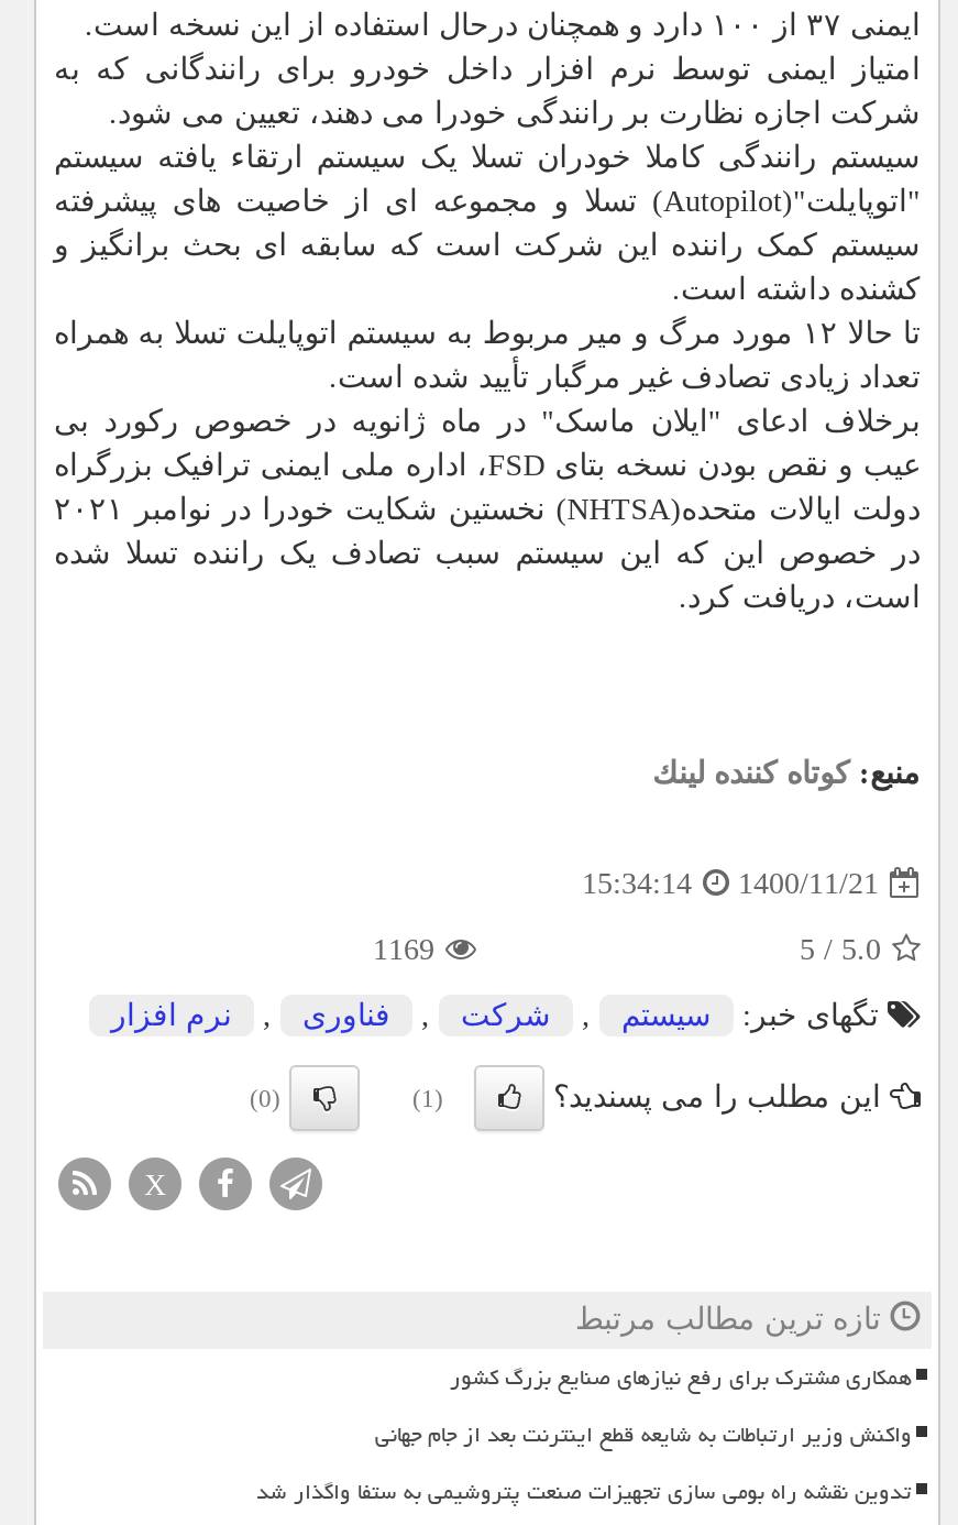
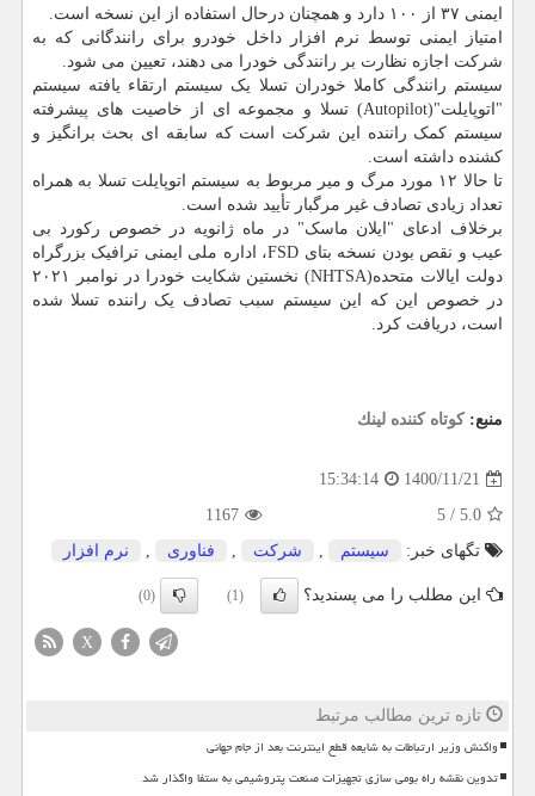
[373,934,434,967] 1169 -> [205,506,239,524] 1167
[450,1356,912,1400] همکاری مشترک برای رفع نیازهای صنایع بزرگ کشور -> none

